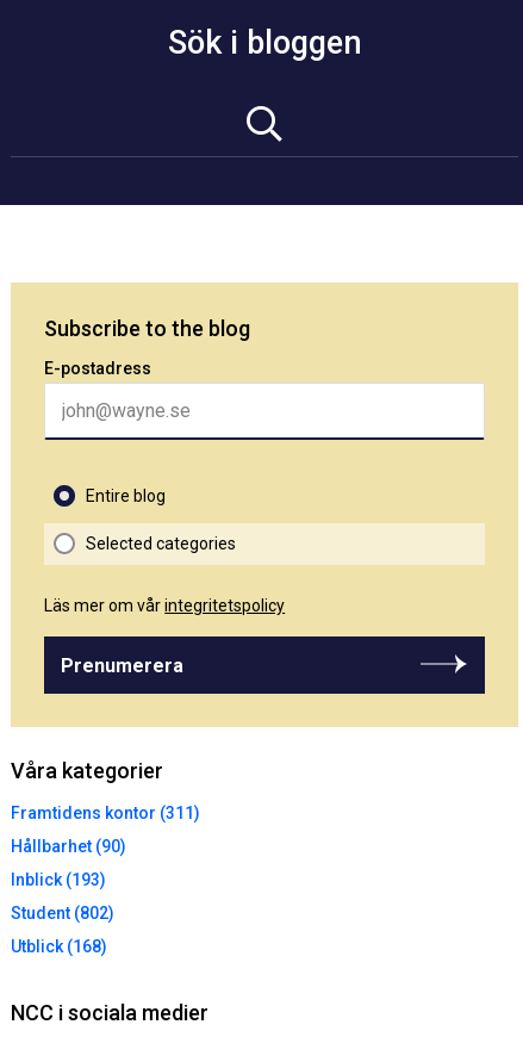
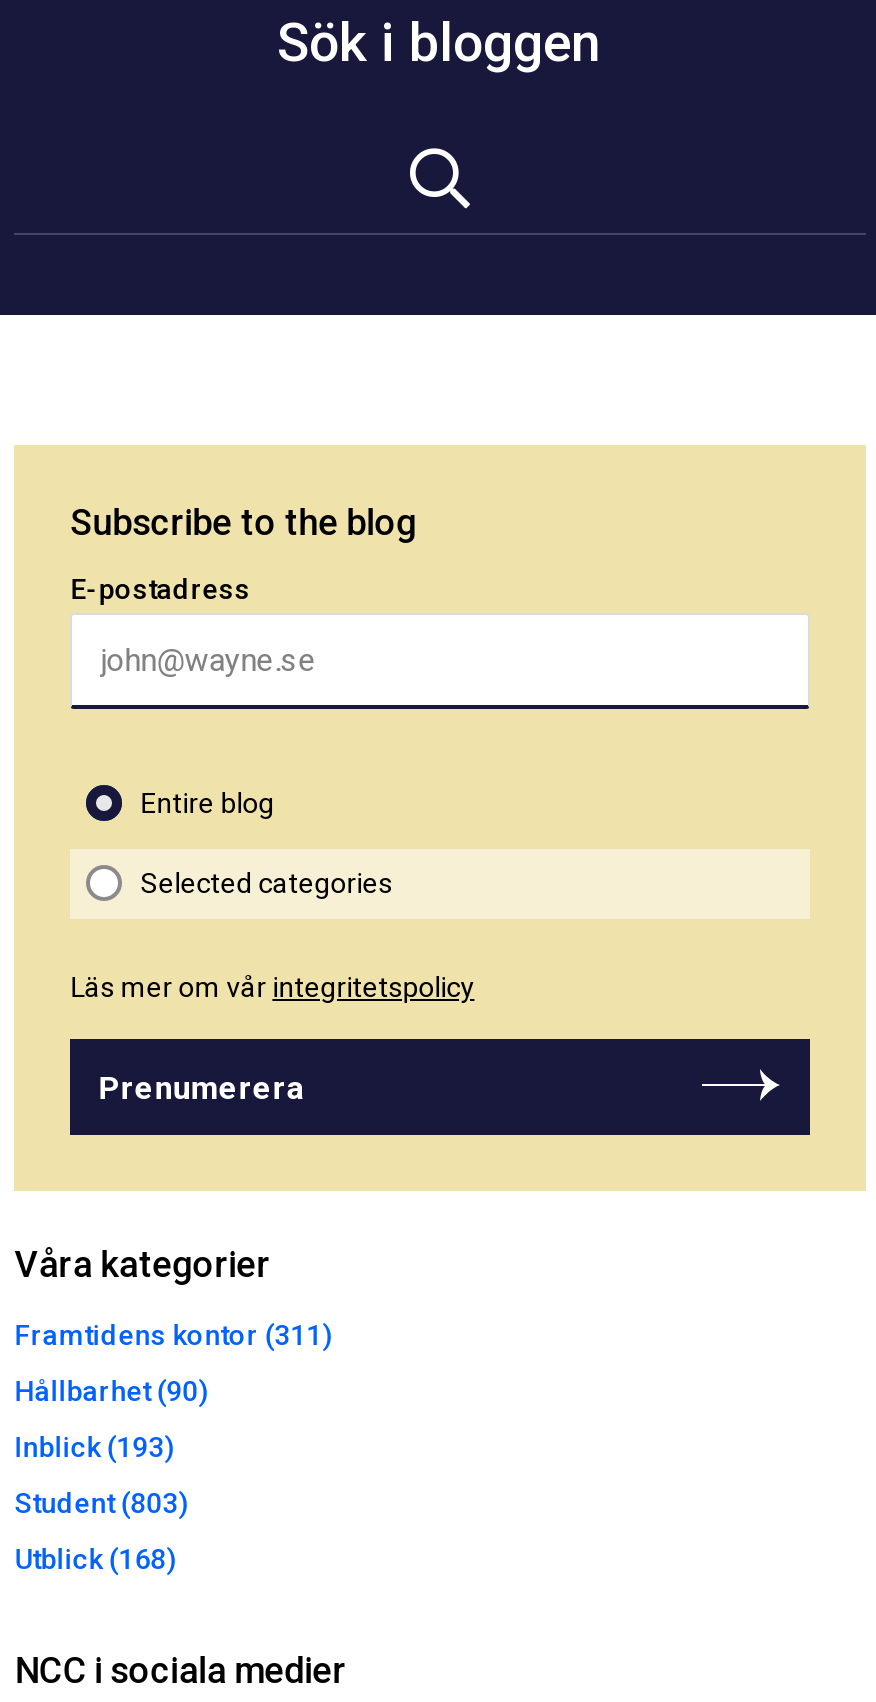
[11,904,115,923] Student (802) -> [14,1488,188,1520] Student (803)

